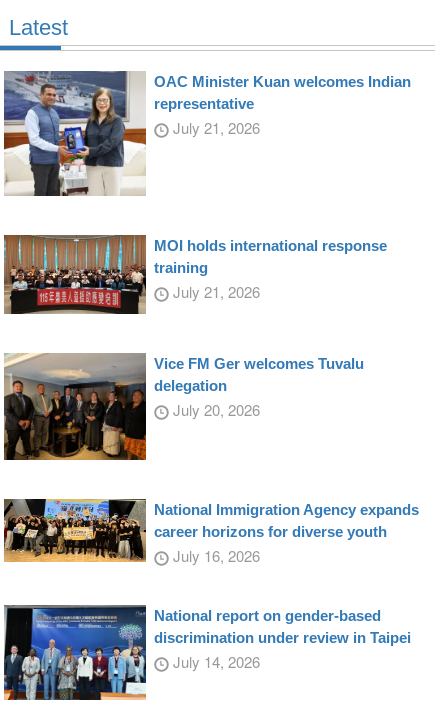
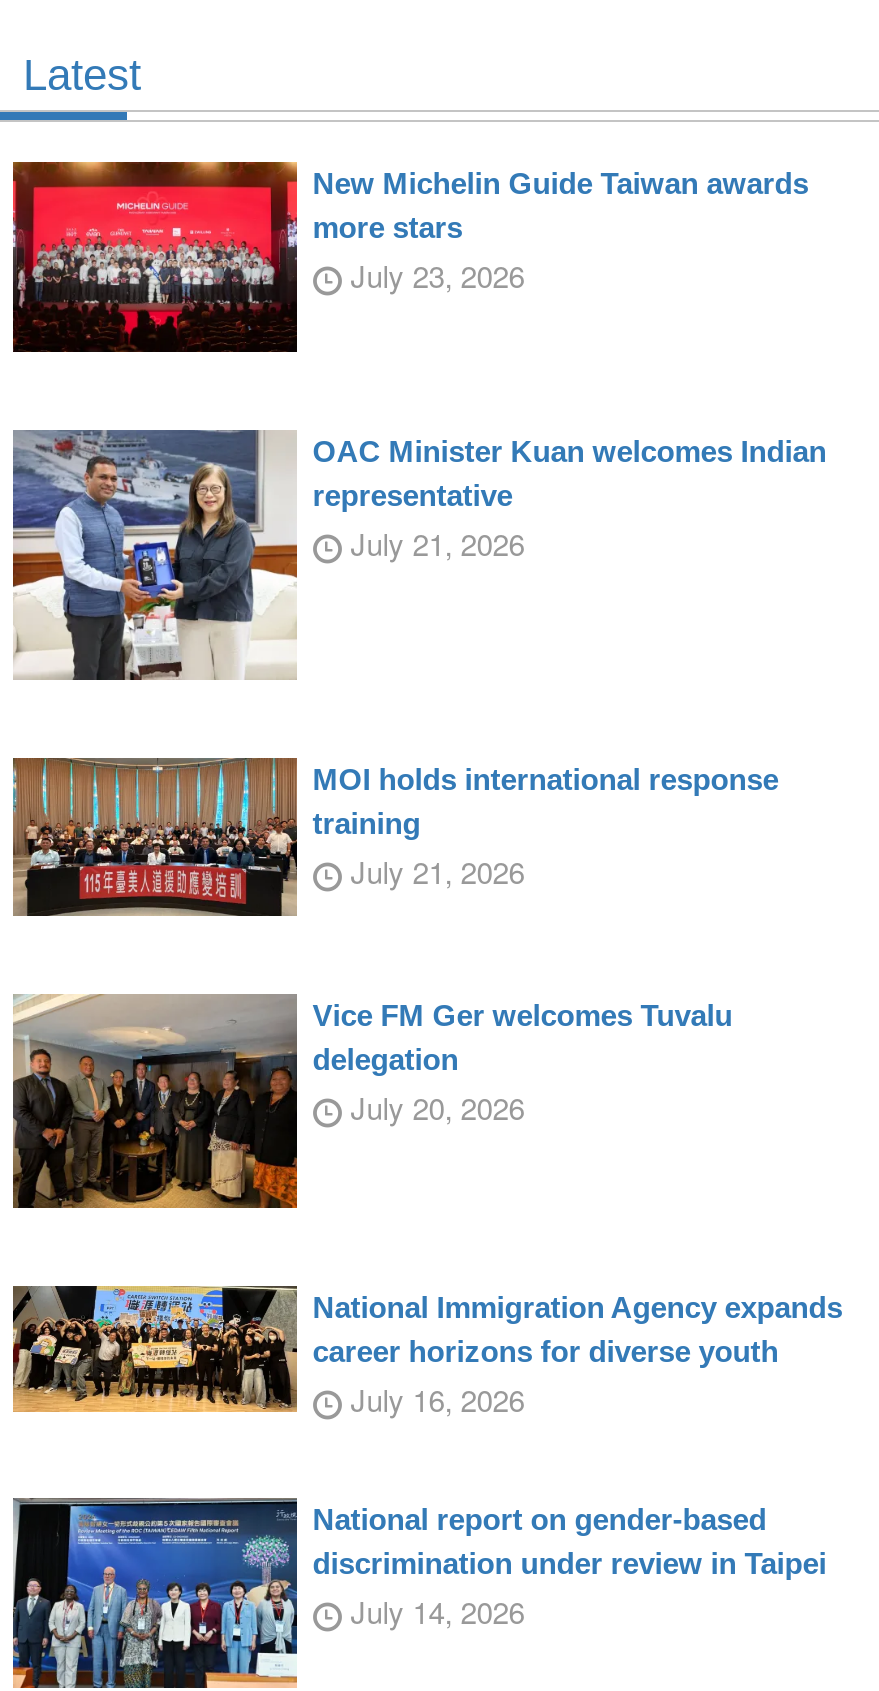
none -> [11,159,809,355] [image] | New Michelin Guide Taiwan awards | more stars | July 23, 2026

